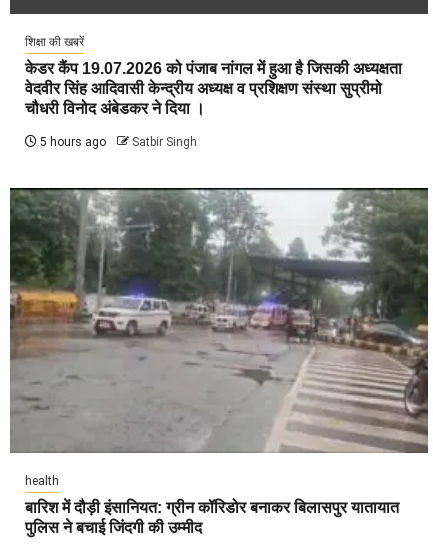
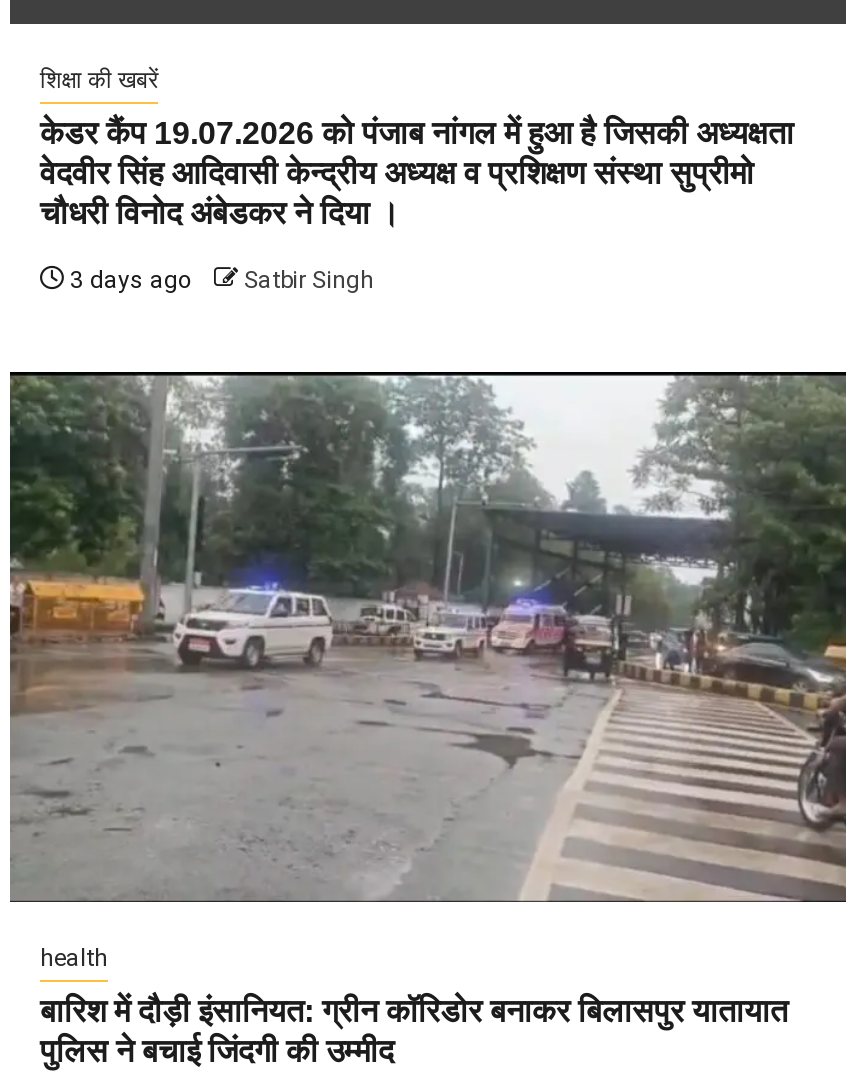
[37,135,197,149] 5 hours ago Satbir Singh -> [64,266,374,294] 3 days ago Satbir Singh

